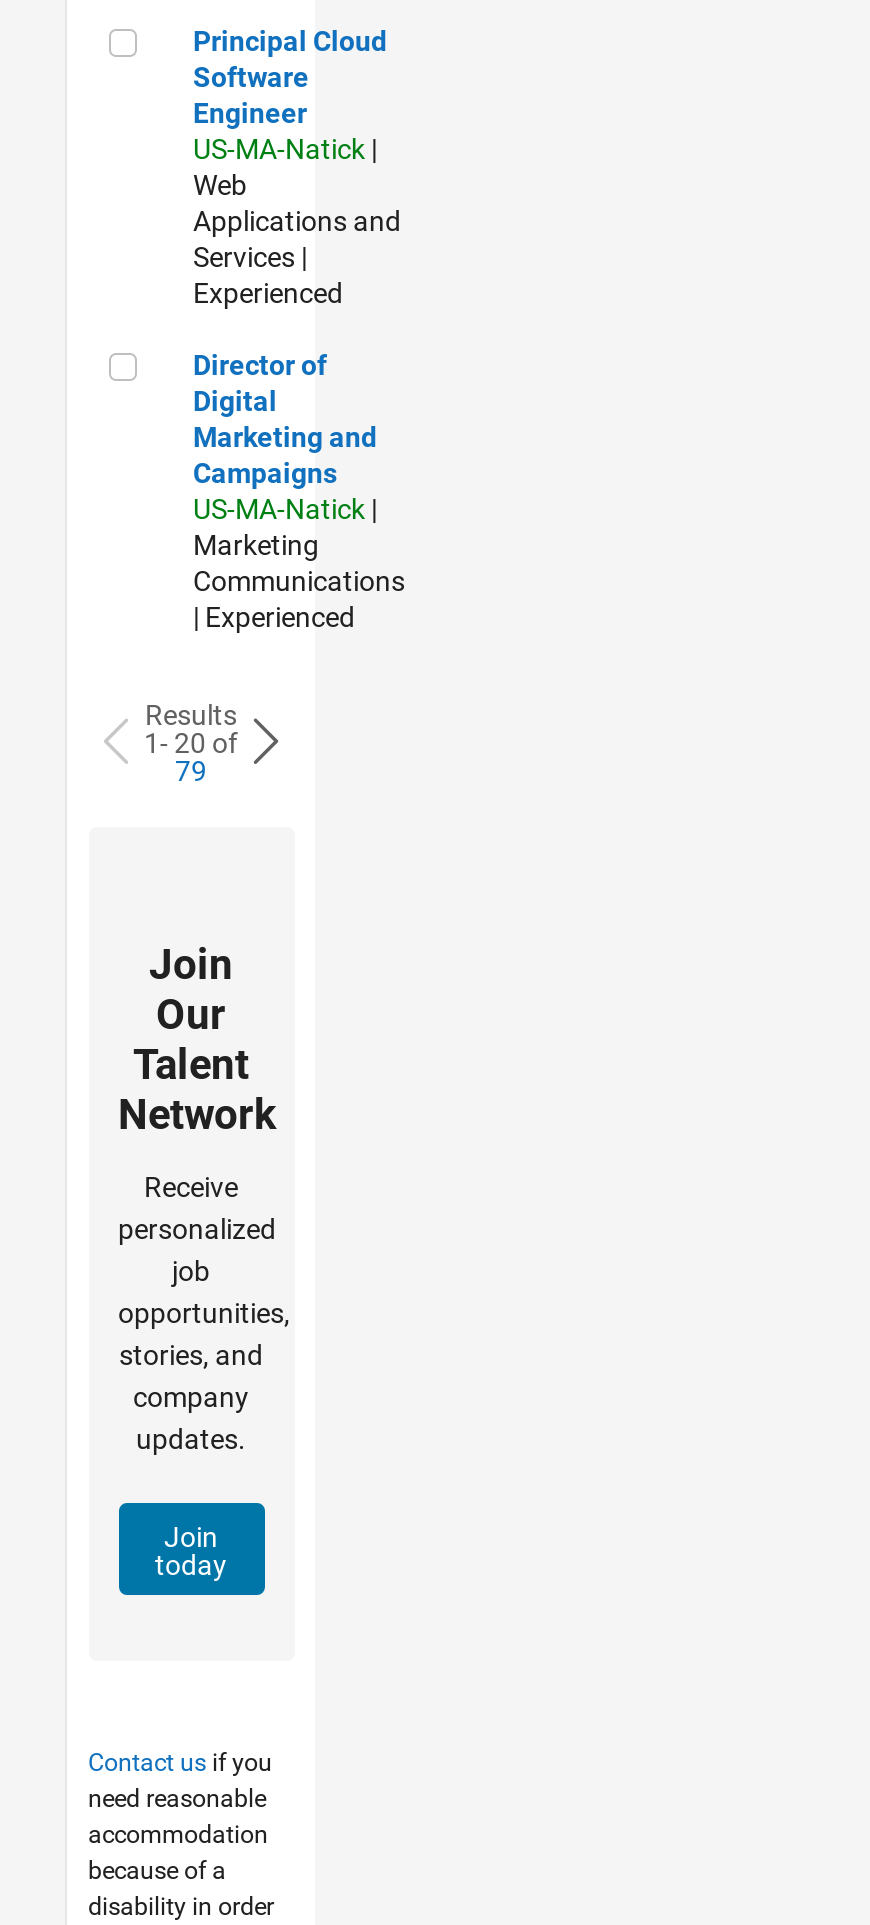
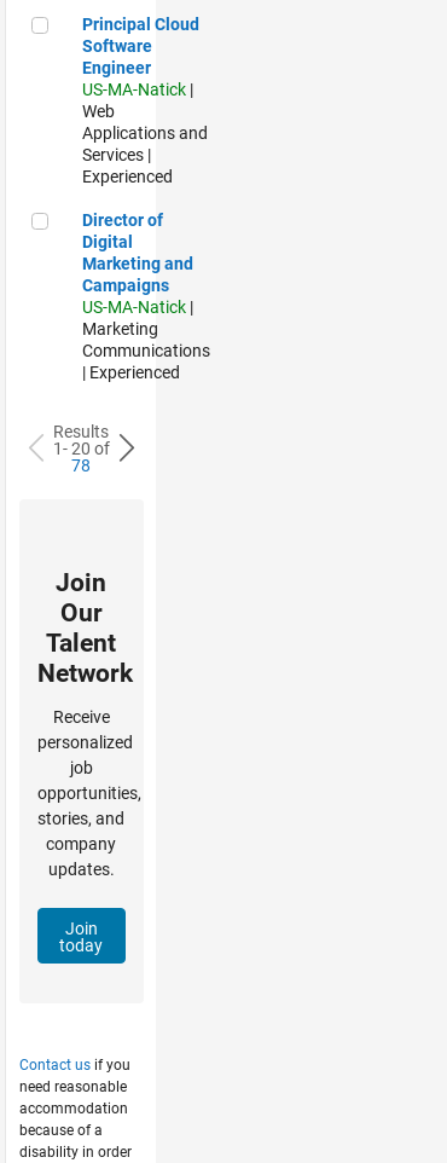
[175,755,207,787] 79 -> [71,456,91,475] 78

